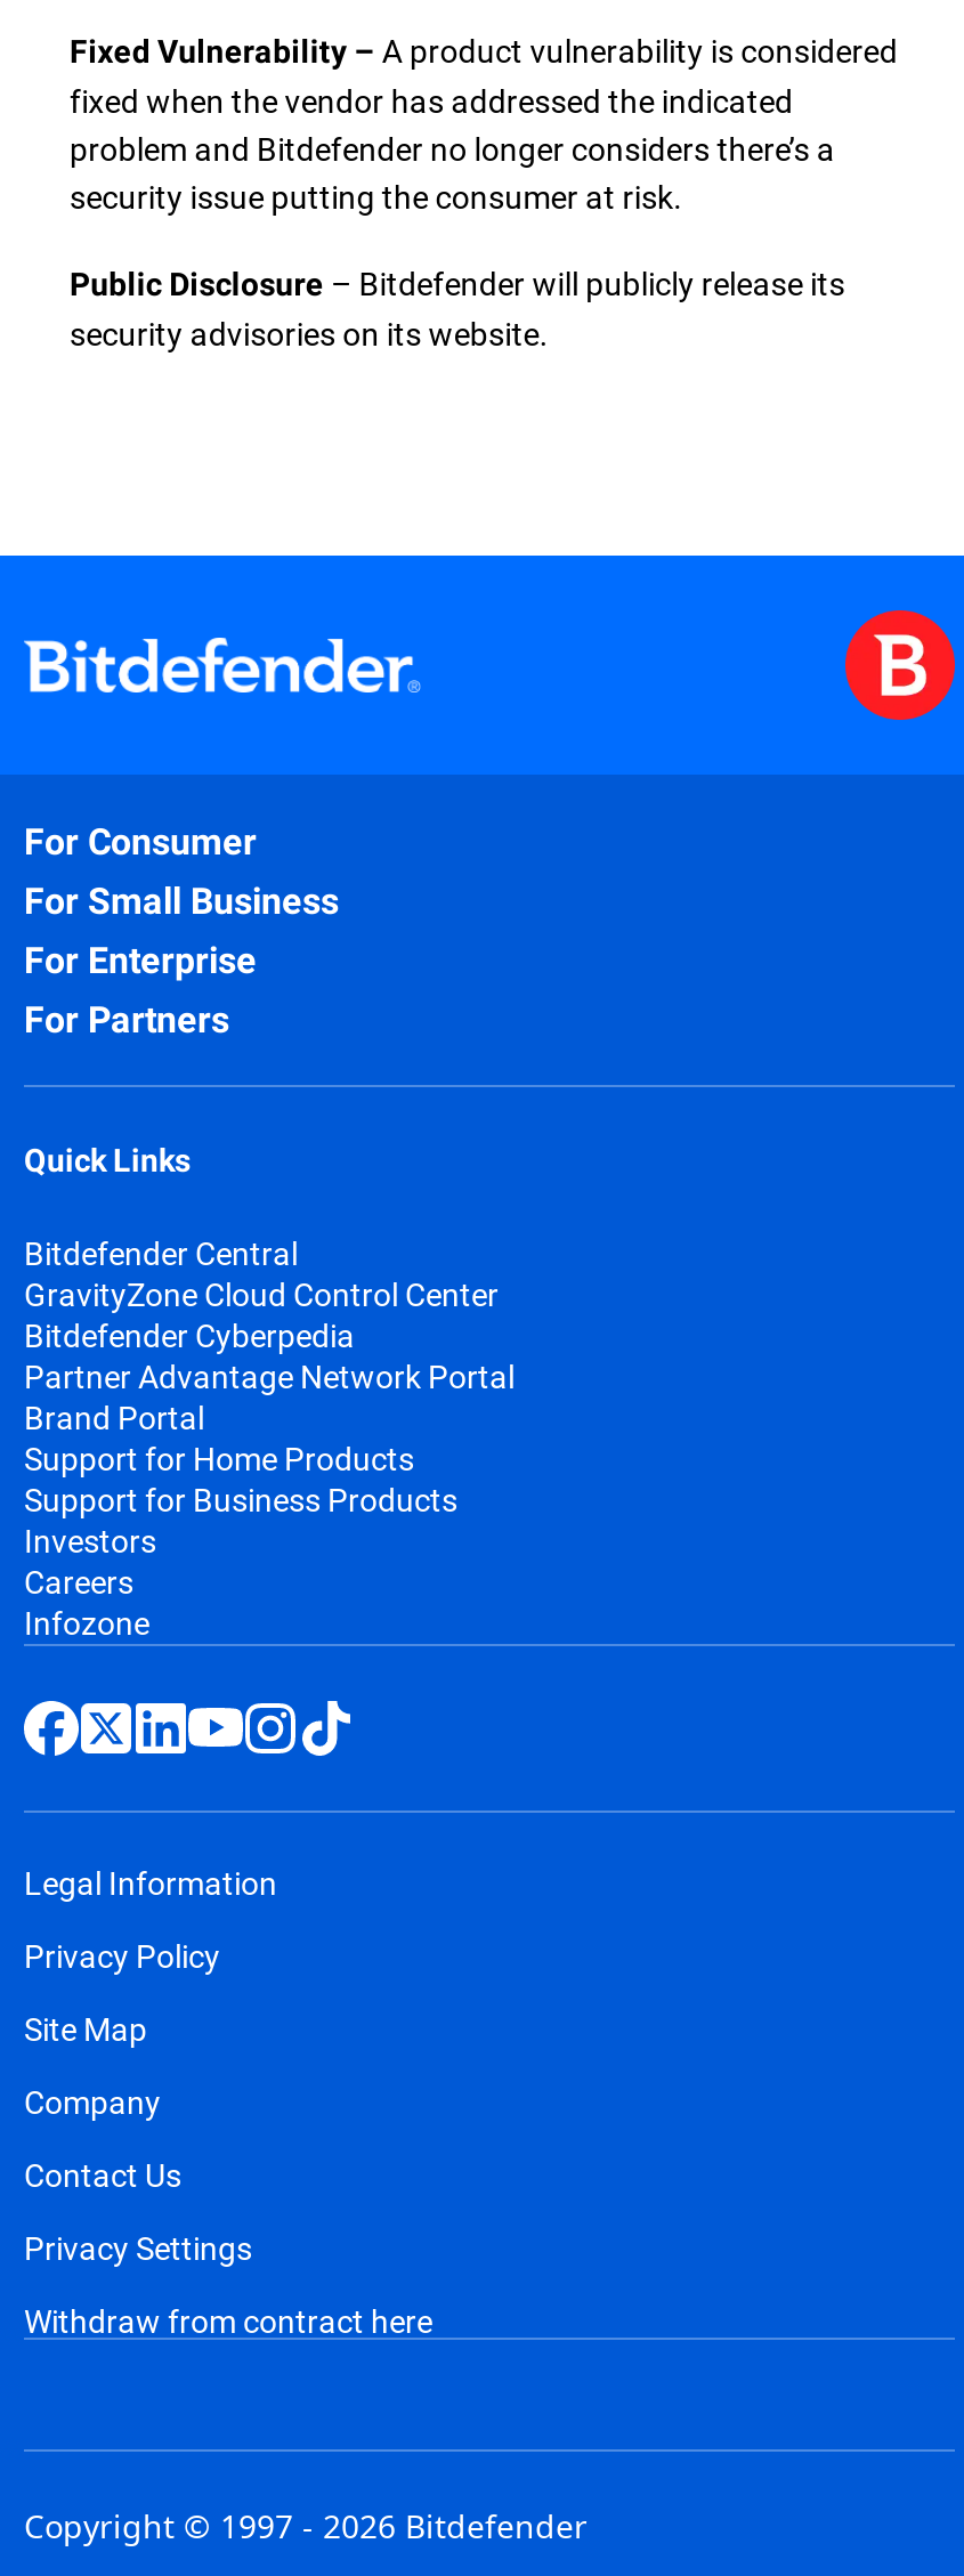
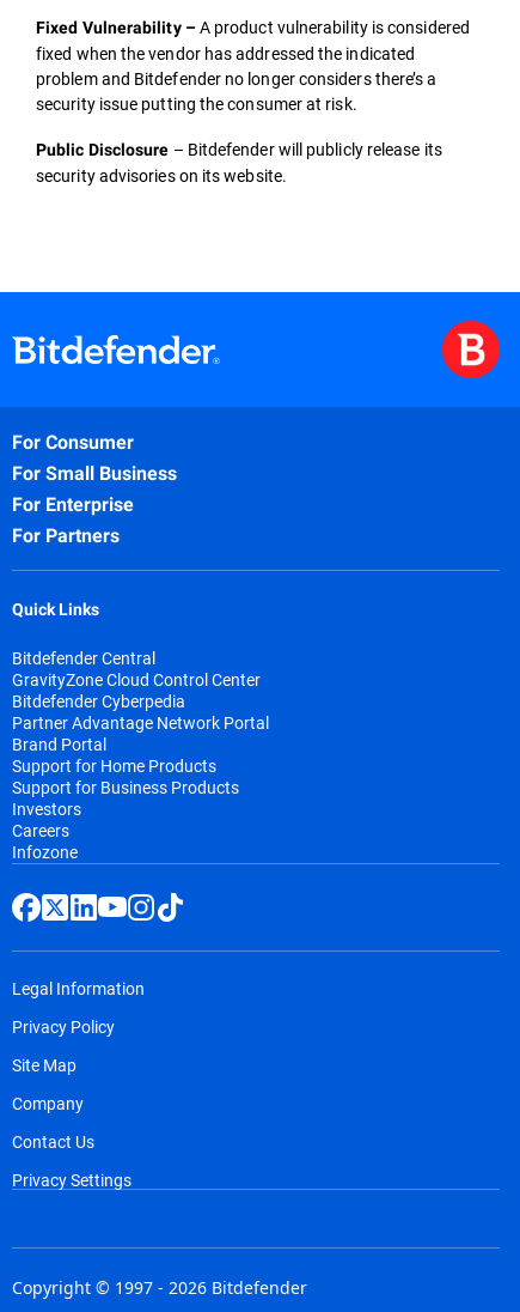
[24,2299,432,2342] Withdraw from contract here -> none

